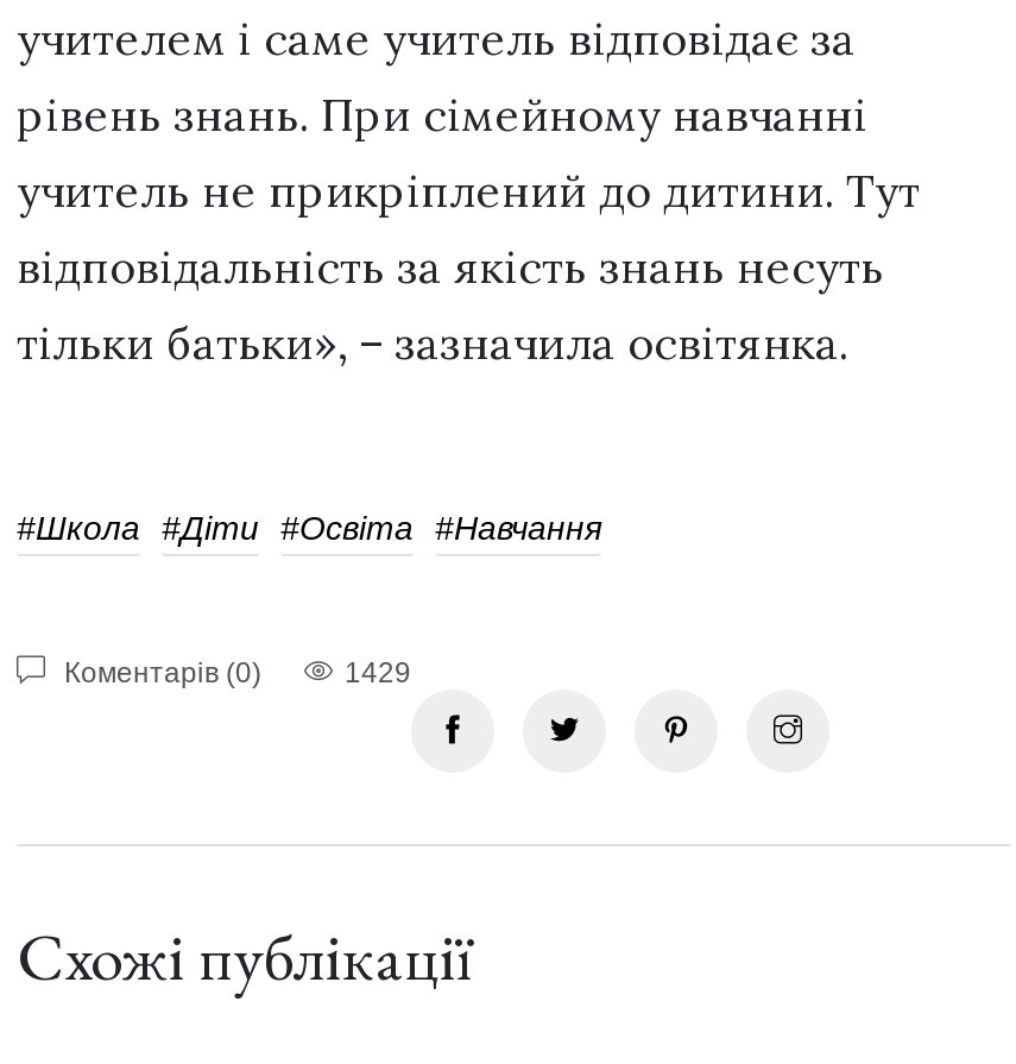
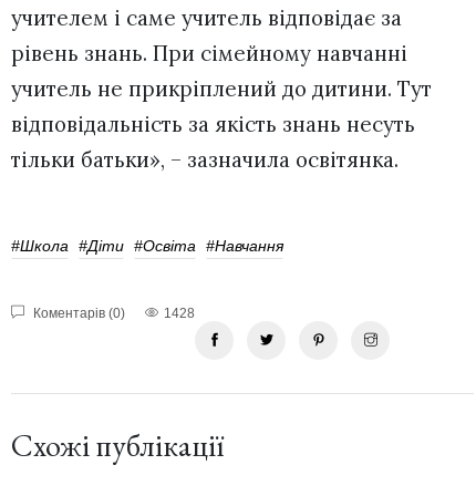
[345,657,411,690] 1429 -> [164,306,195,321] 1428

